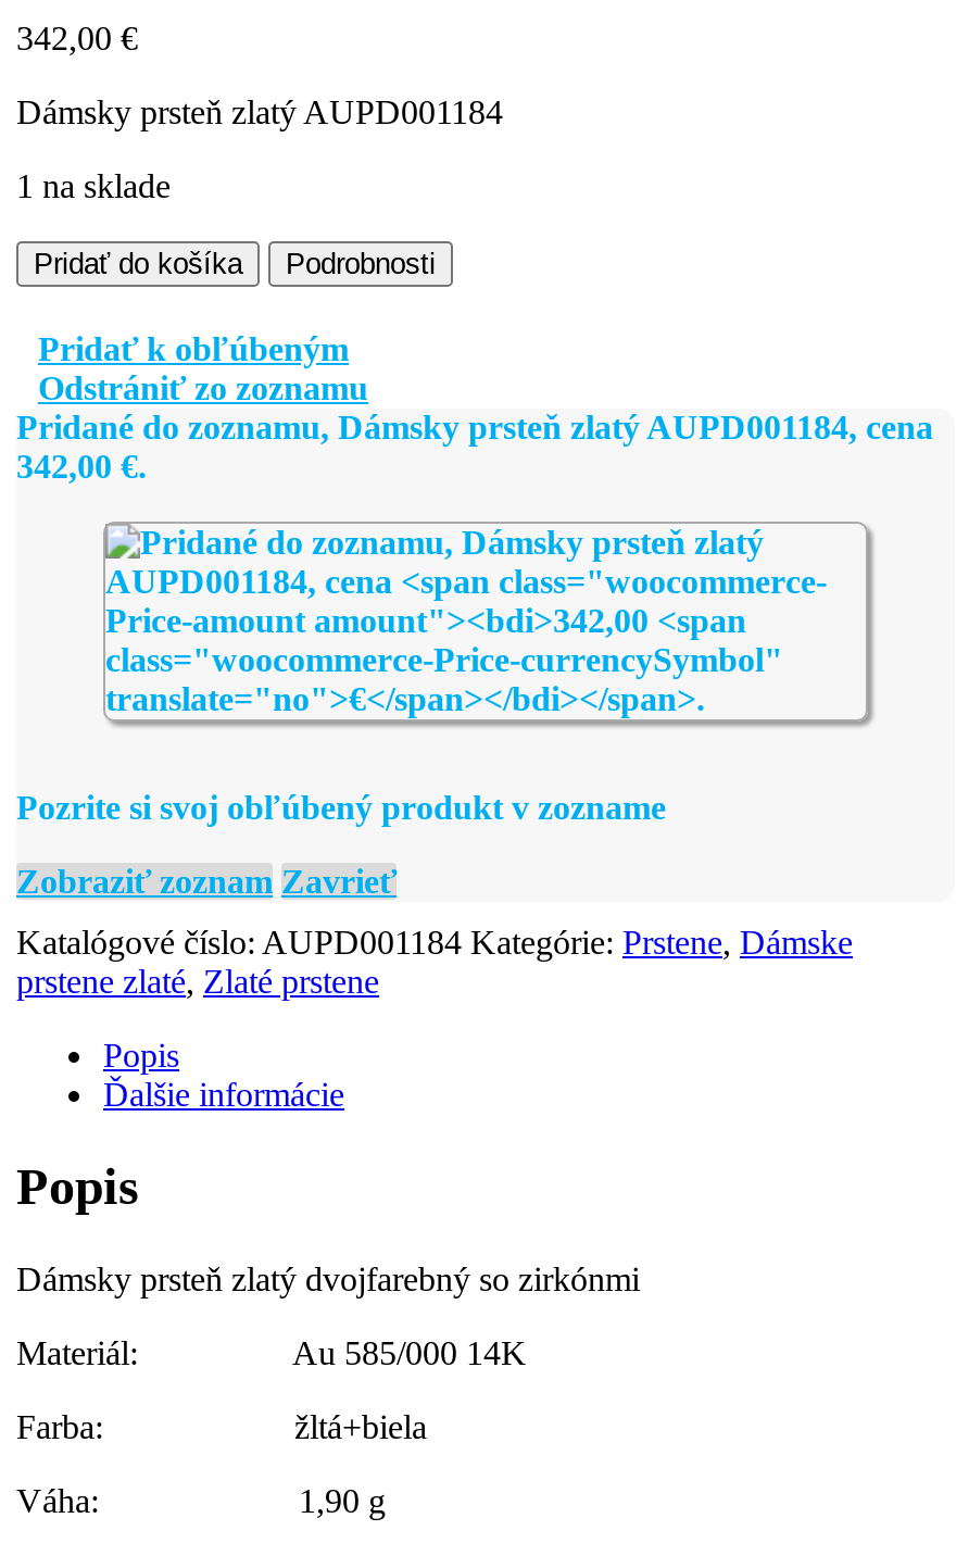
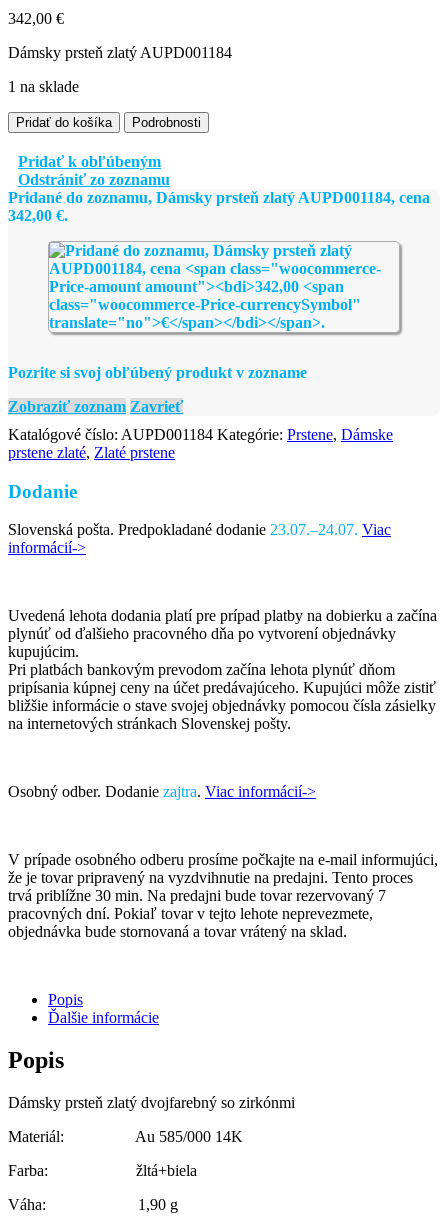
none -> [8,480,391,556] Dodanie | Slovenská pošta. Predpokladané dodanie 23.07.–24.07. Viac | informácií->
none -> [8,607,437,732] Uvedená lehota dodania platí pre prípad platby na dobierku a začína | plynúť od ďalšieho pracovného dňa po vytvorení objednávky | kupujúcim. | Pri platbách bankovým prevodom začína lehota plynúť dňom | pripísania kúpnej ceny na účet predávajúceho. Kupujúci môže zistiť | bližšie informácie o stave svojej objednávky pomocou čísla zásielky | na internetových stránkach Slovenskej pošty.
none -> [8,783,316,800] Osobný odber. Dodanie zajtra. Viac informácií->
none -> [8,851,438,940] V prípade osobného odberu prosíme počkajte na e-mail informujúci, | že je tovar pripravený na vyzdvihnutie na predajni. Tento proces | trvá priblížne 30 min. Na predajni bude tovar rezervovaný 7 | pracovných dní. Pokiaľ tovar v tejto lehote neprevezmete, | objednávka bude stornovaná a tovar vrátený na sklad.

